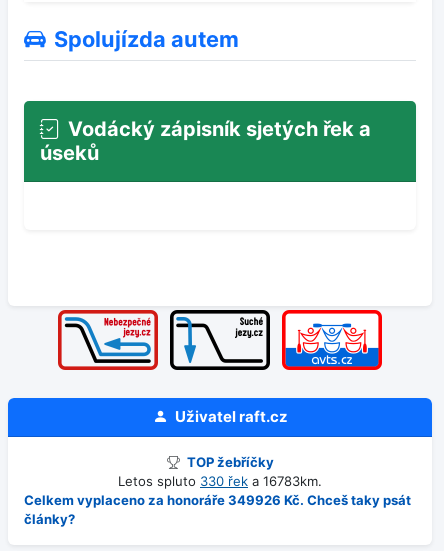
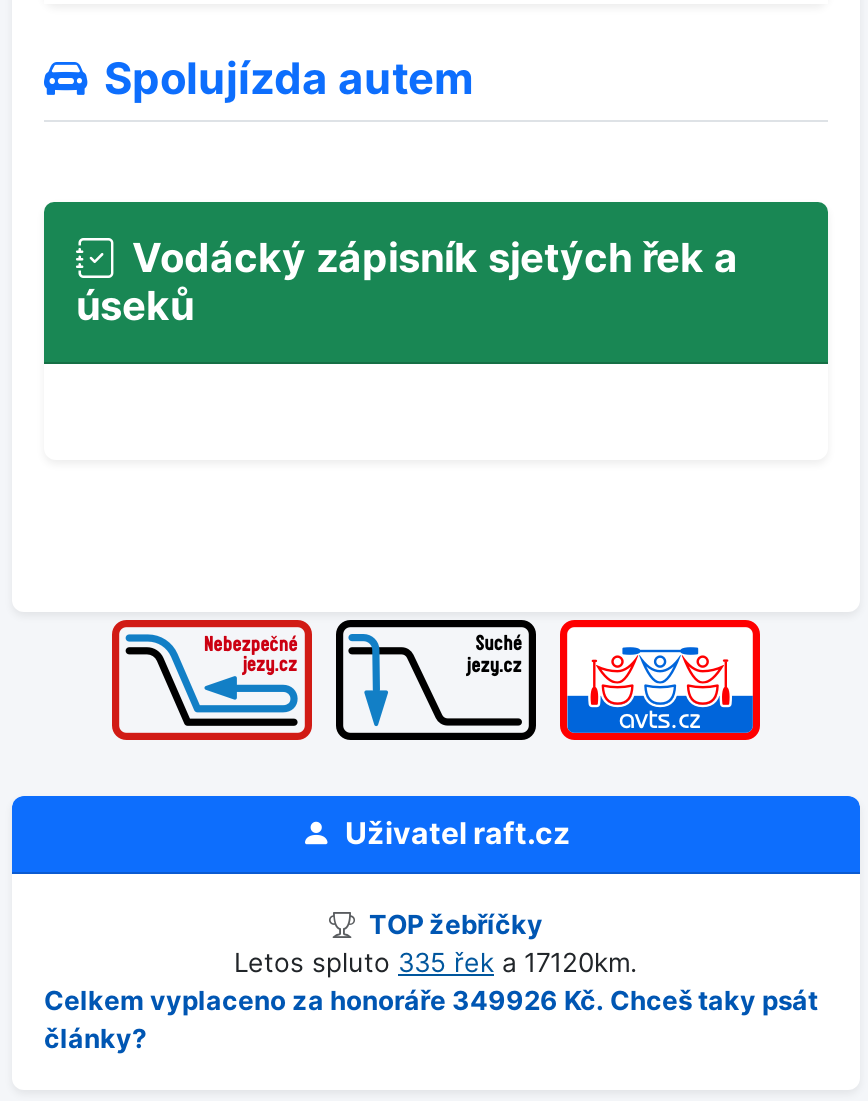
[118,473,322,489] Letos spluto 330 řek a 16783km. -> [234,946,638,978] Letos spluto 335 řek a 17120km.

